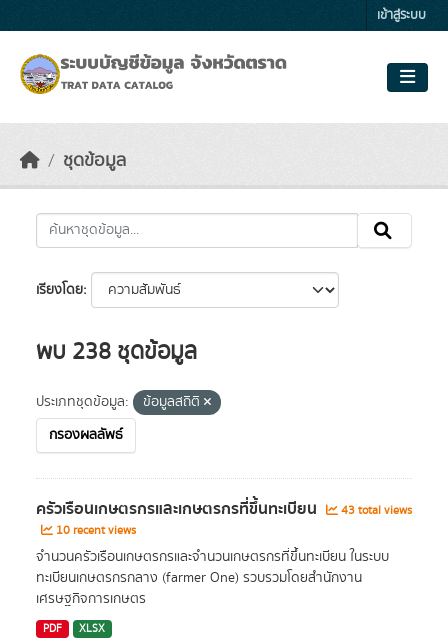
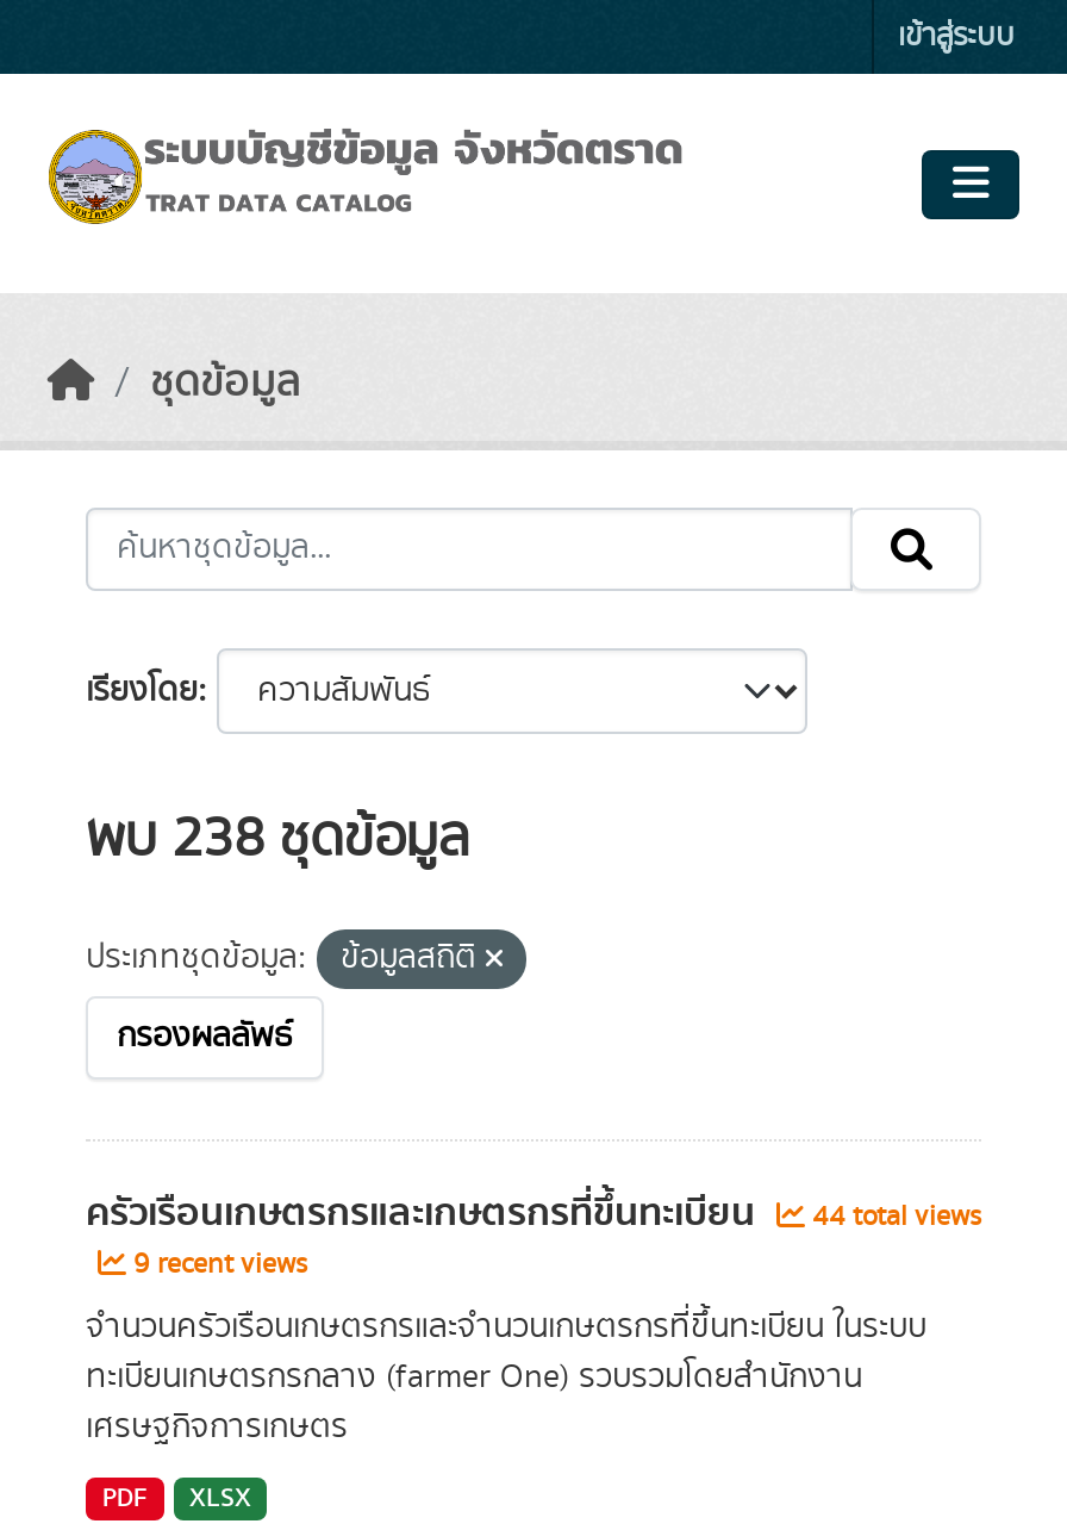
[36,496,412,522] ครัวเรือนเกษตรกรและเกษตรกรที่ขึ้นทะเบียน 43 total views -> [86,1182,981,1244] ครัวเรือนเกษตรกรและเกษตรกรที่ขึ้นทะเบียน 44 total views
[53,522,136,539] 10 recent views -> [126,1244,307,1285] 9 recent views

